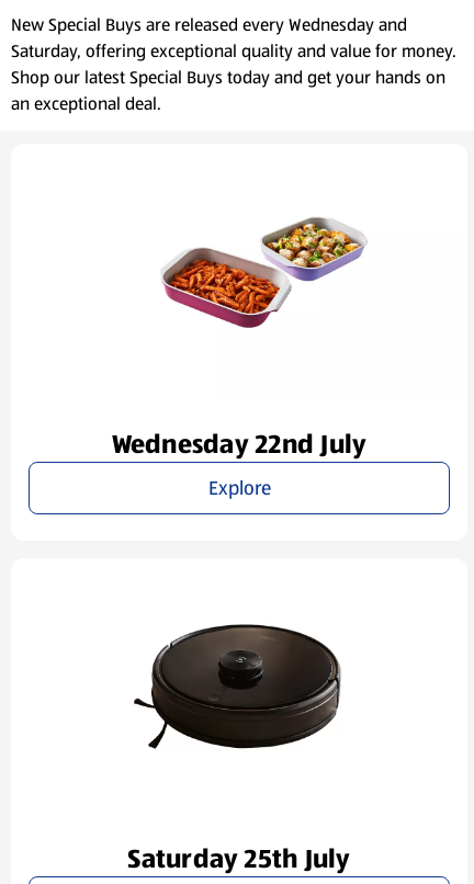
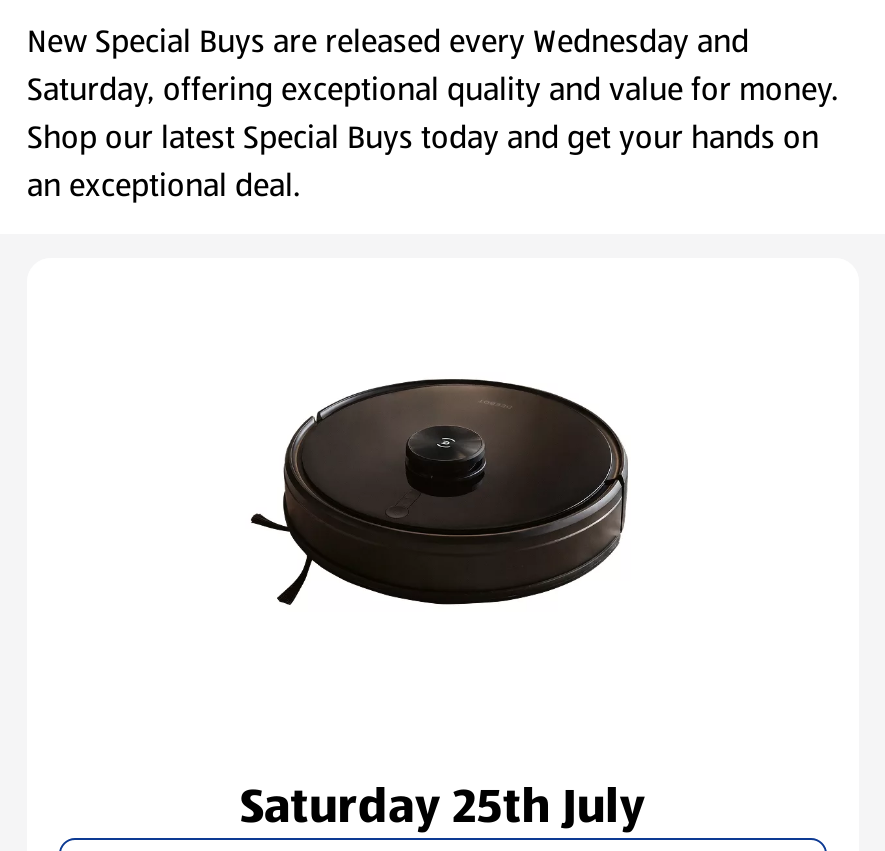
[161,216,366,329] [image] -> none
[112,426,367,503] Wednesday 22nd July | Explore -> none

